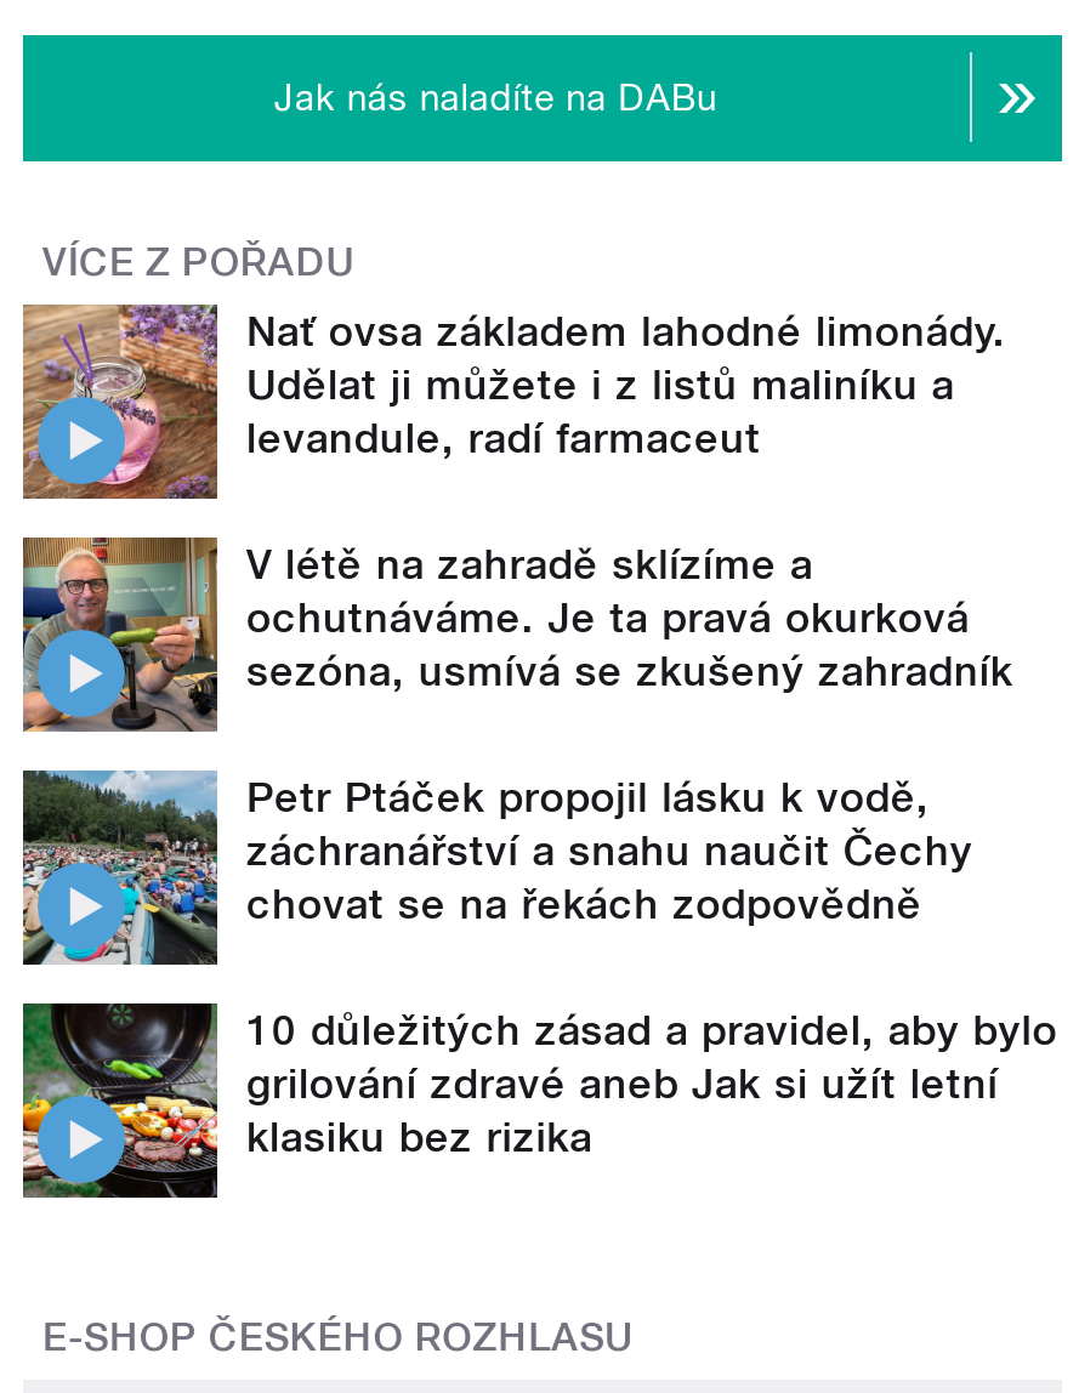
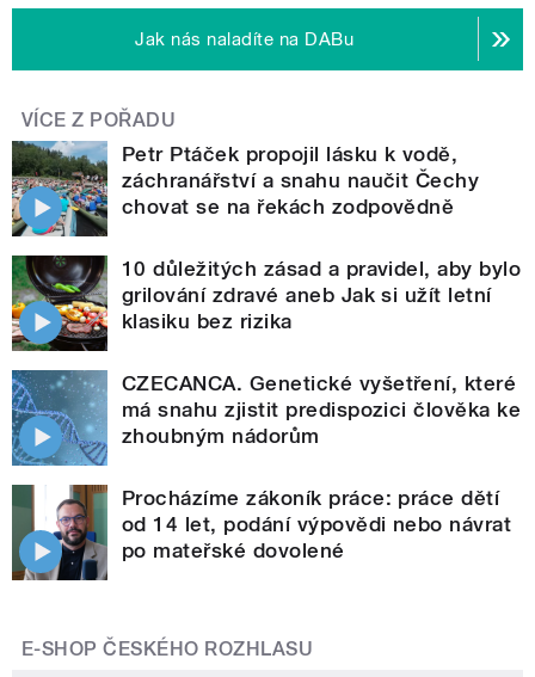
[21,302,1013,695] [image] | Nať ovsa základem lahodné limonády. | Udělat ji můžete i z listů maliníku a | levandule, radí farmaceut | V létě na zahradě sklízíme a | ochutnáváme. Je ta pravá okurková | sezóna, usmívá se zkušený zahradník -> none
[21,535,217,734] [image] -> none
moved [18,768,1058,1161] -> [10,140,521,333]: [image] | Petr Ptáček propojil lásku k vodě, | záchranářství a snahu naučit Čechy | chovat se na řekách zodpovědně | 10 důležitých zásad a pravidel, aby bylo | grilování zdravé aneb Jak si užít letní | klasiku bez rizika
none -> [11,370,521,562] [image] | CZECANCA. Genetické vyšetření, které | má snahu zjistit predispozici člověka ke | zhoubným nádorům | Procházíme zákoník práce: práce dětí | od 14 let, podání výpovědi nebo návrat | po mateřské dovolené
none -> [11,485,107,580] [image]

